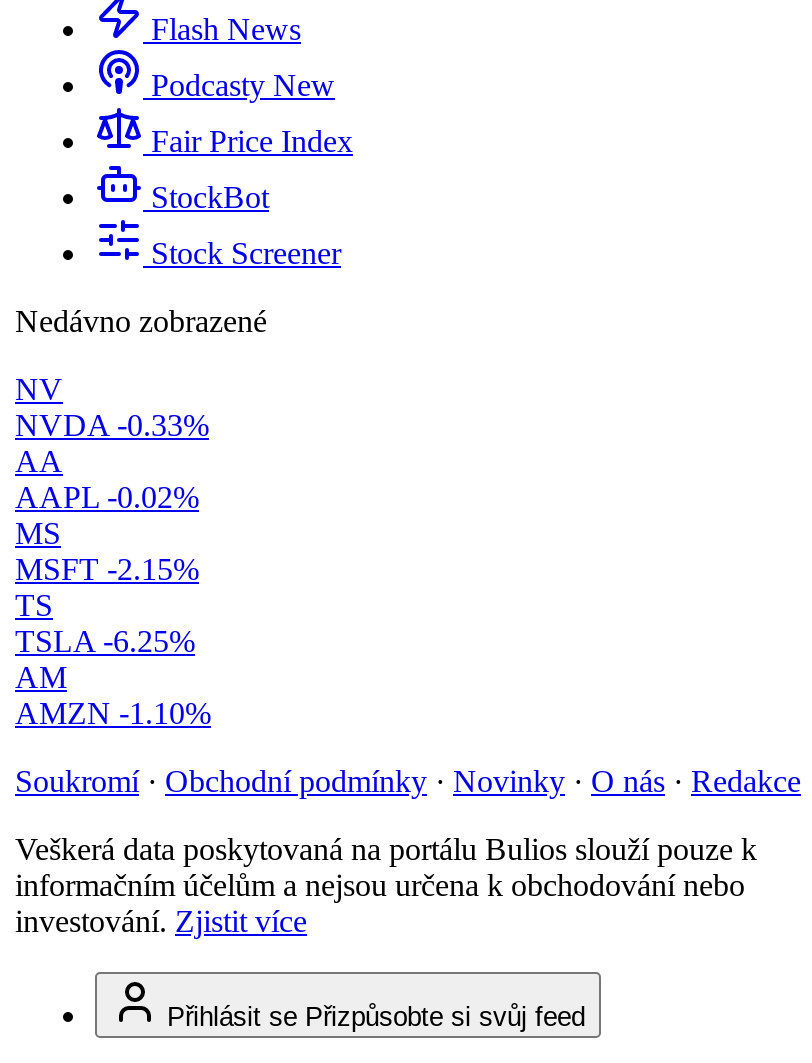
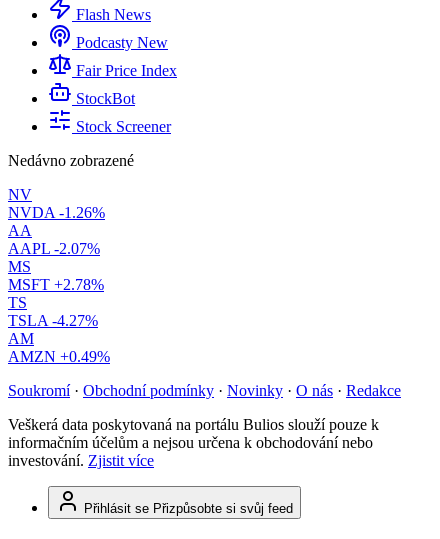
[15,408,209,442] NVDA -0.33% -> [8,204,105,221] NVDA -1.26%
[15,480,199,514] AAPL -0.02% -> [8,240,100,257] AAPL -2.07%
[15,552,199,586] MSFT -2.15% -> [8,276,104,293] MSFT +2.78%
[15,624,195,658] TSLA -6.25% -> [8,312,98,329] TSLA -4.27%
[15,696,211,730] AMZN -1.10% -> [8,348,110,365] AMZN +0.49%

